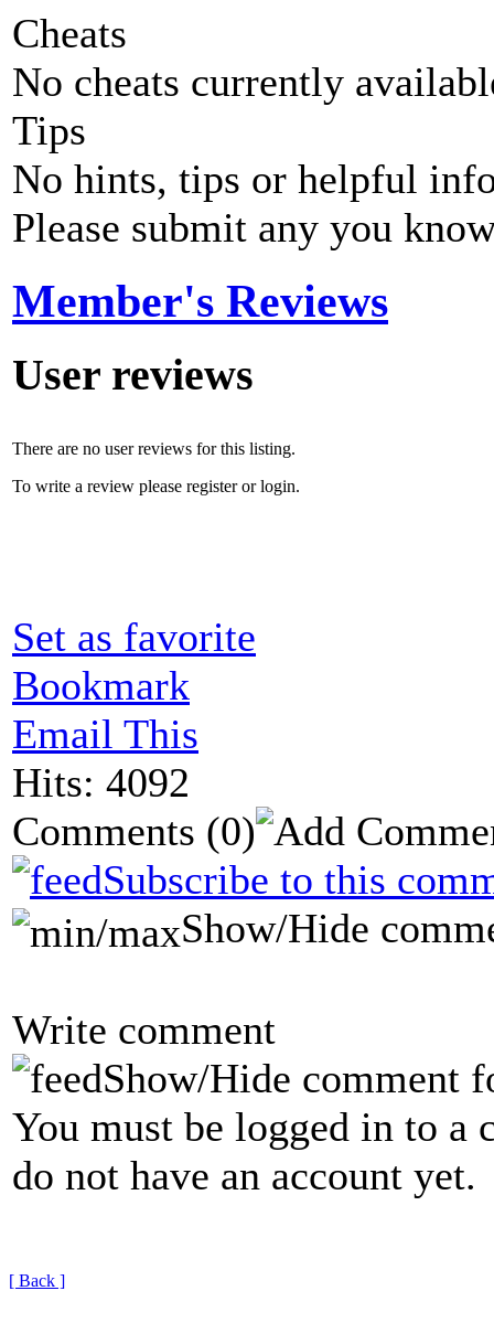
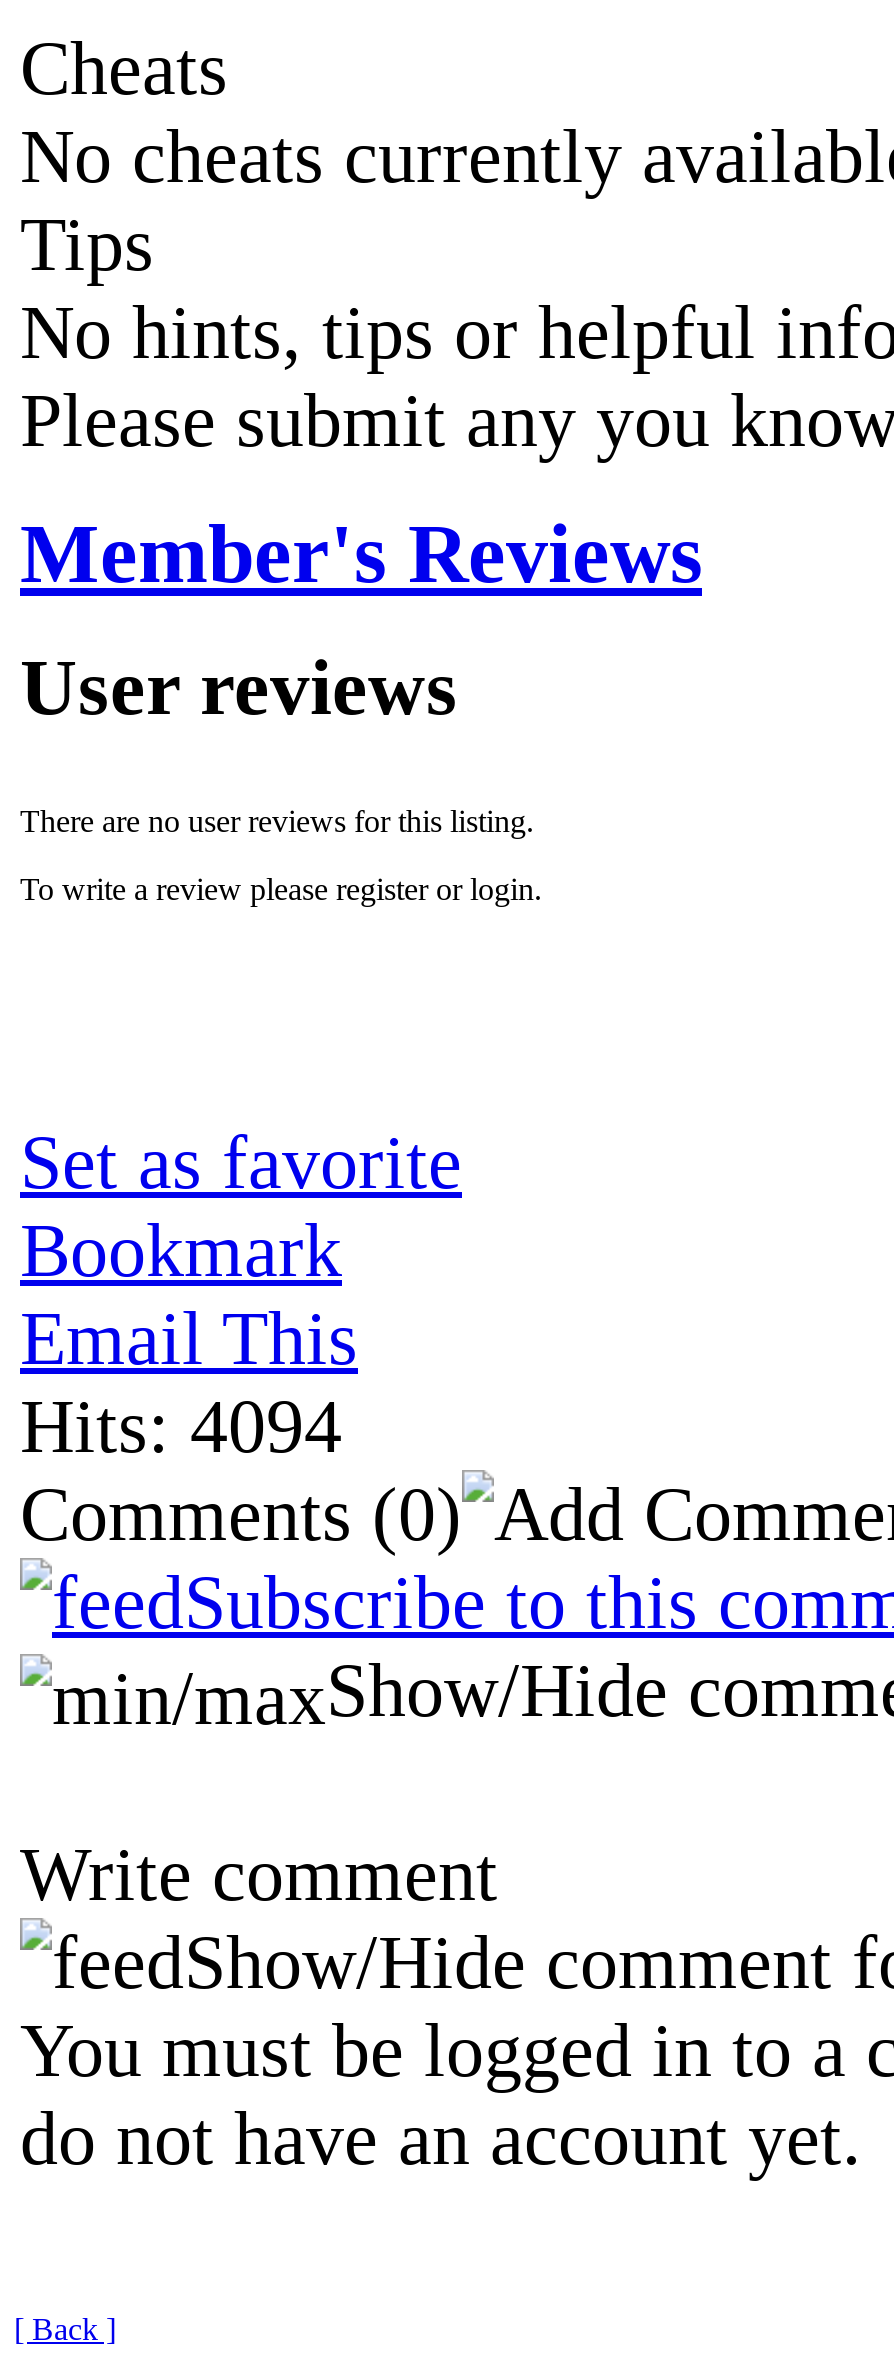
[12,759,190,805] Hits: 4092 -> [20,1383,342,1467] Hits: 4094

